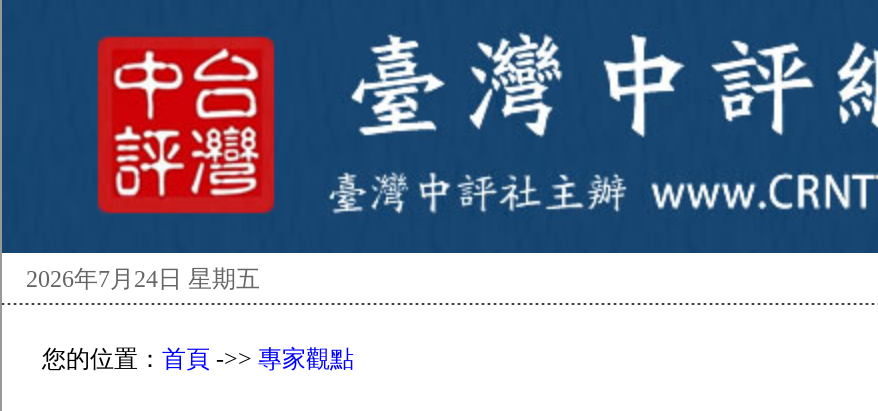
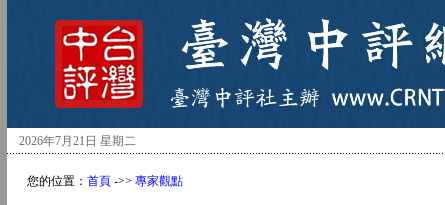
[26,265,260,293] 2026年7月24日 星期五 -> [19,134,136,148] 2026年7月21日 星期二

